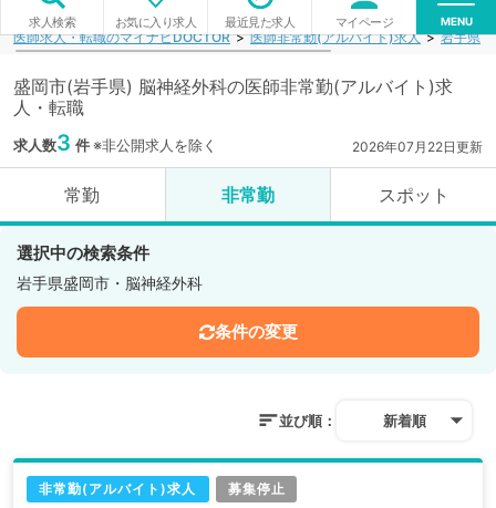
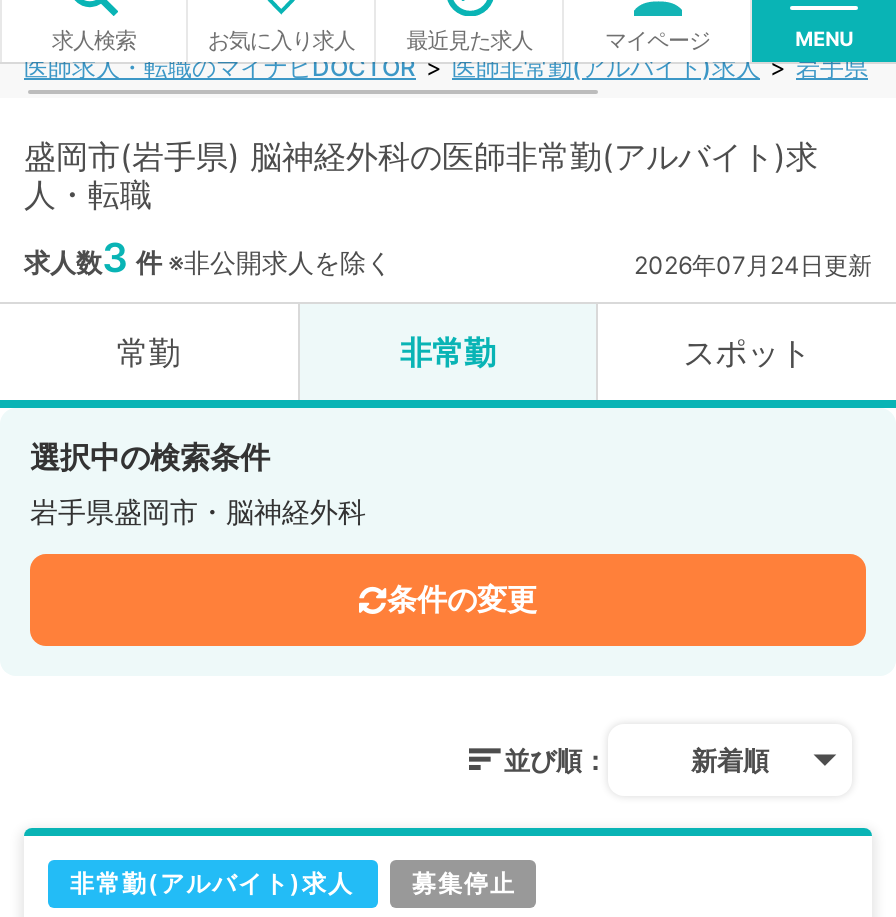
[352,138,483,155] 2026年07月22日更新 -> [634,250,872,280] 2026年07月24日更新

